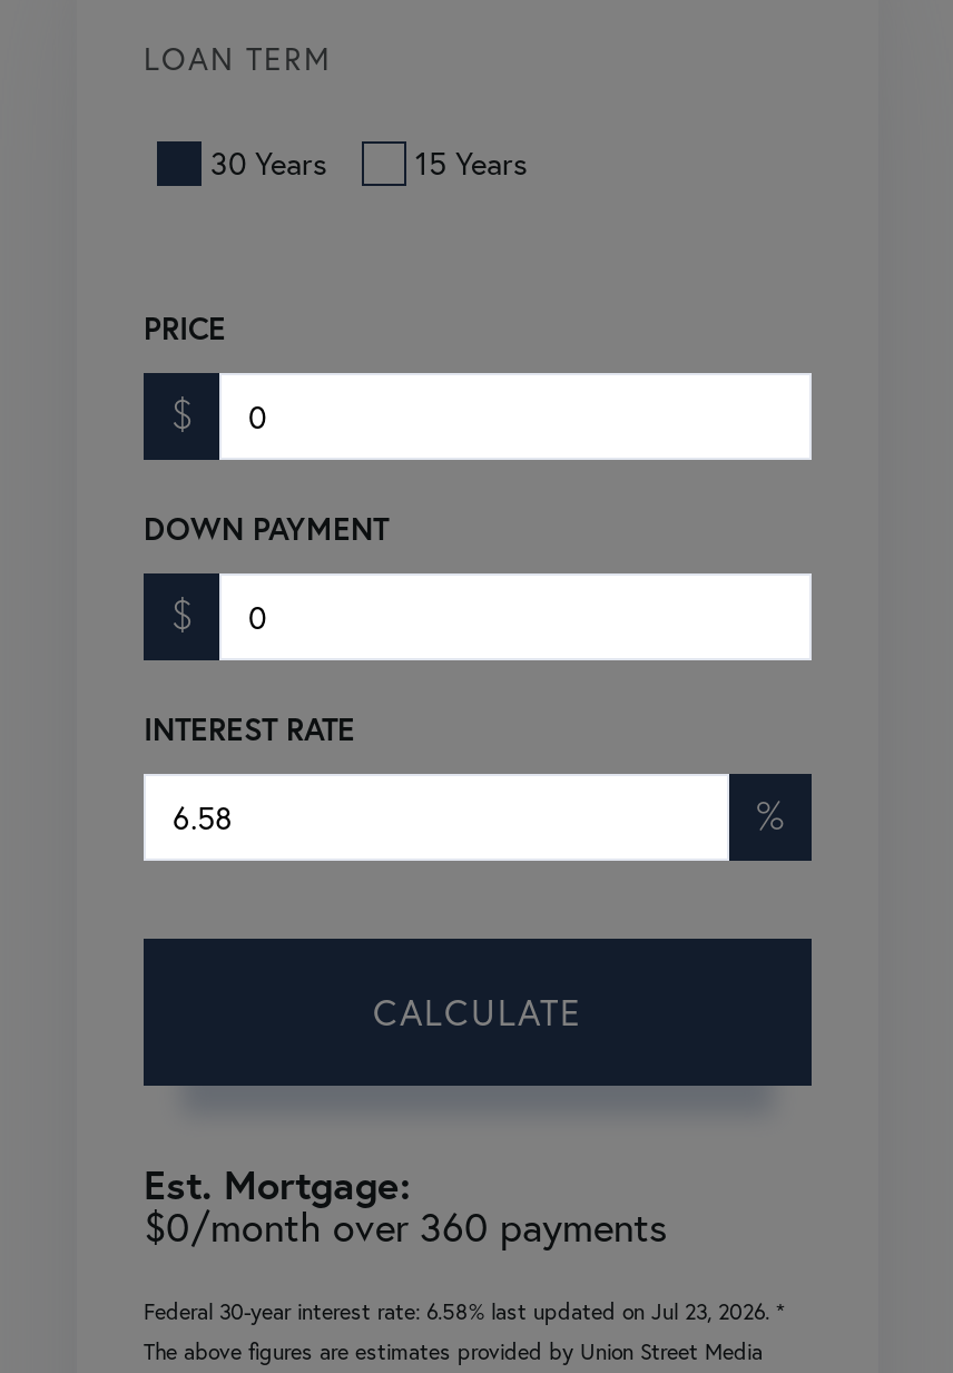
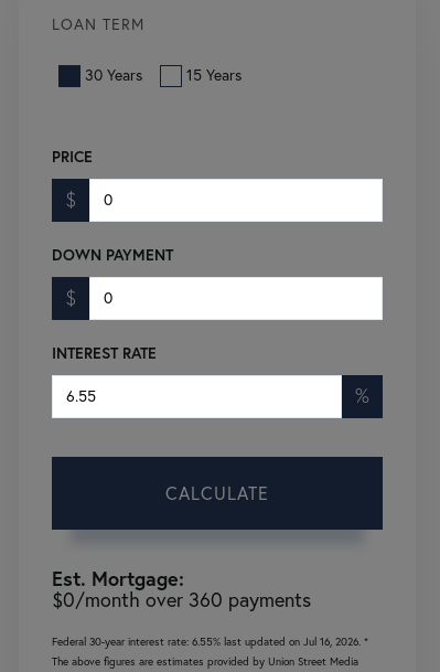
[144,1297,785,1326] Federal 30-year interest rate: 6.58% last updated on Jul 23, 2026. * -> [52,634,368,649] Federal 30-year interest rate: 6.55% last updated on Jul 16, 2026. *

